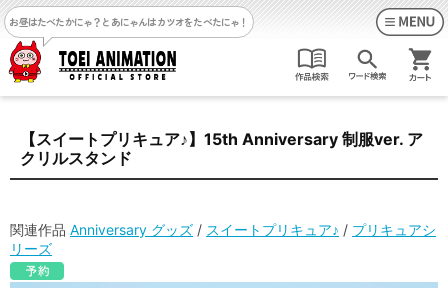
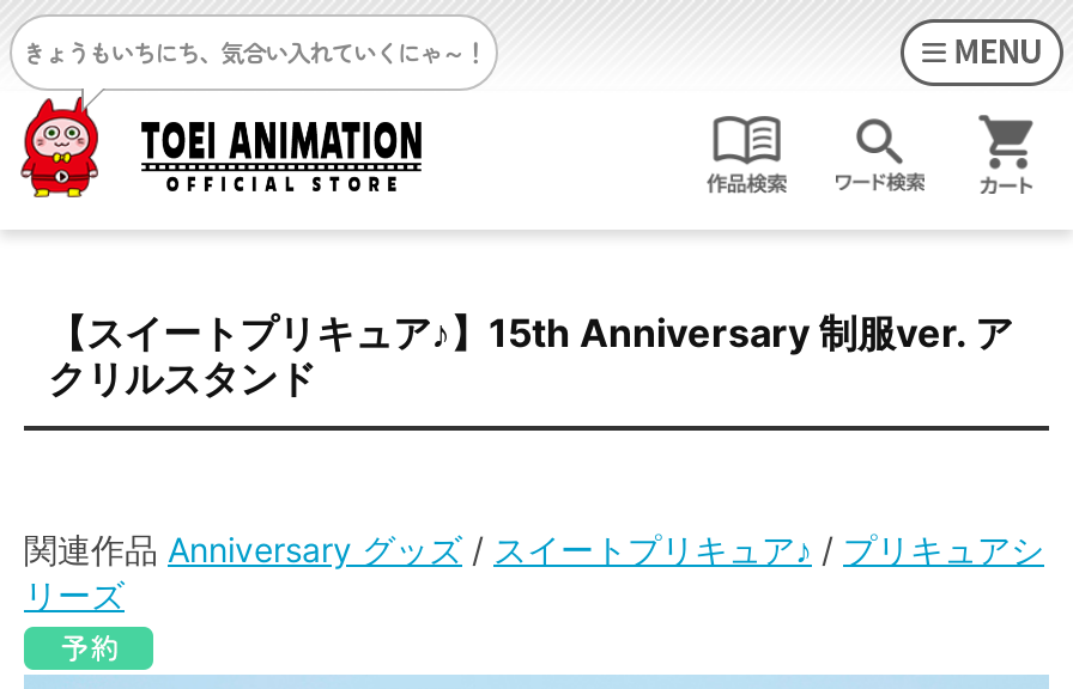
[9,14,249,29] お昼はたべたかにゃ？とあにゃんはカツオをたべたにゃ！ -> [23,33,485,69] きょうもいちにち、気合い入れていくにゃ～！

